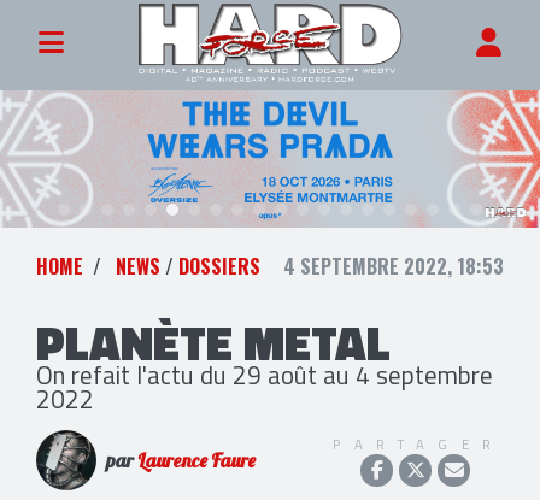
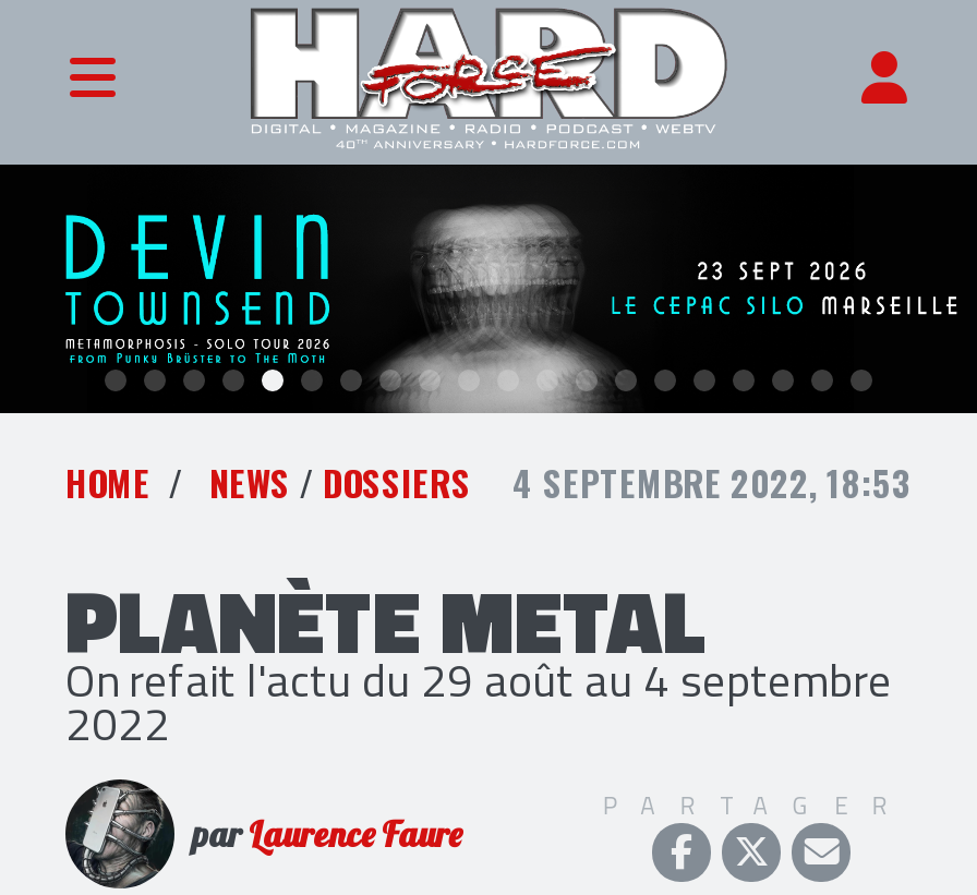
[4,89,536,229] [image] -> [7,162,970,415] [image]

